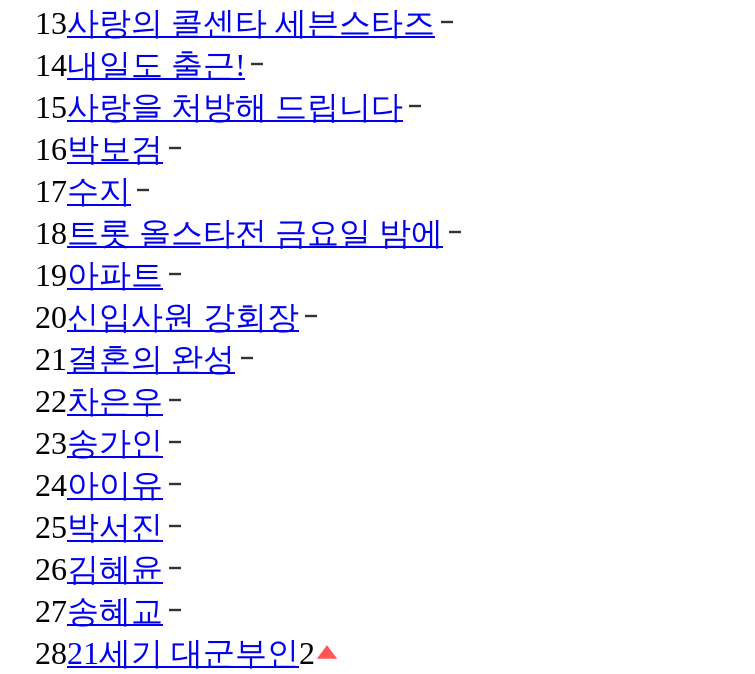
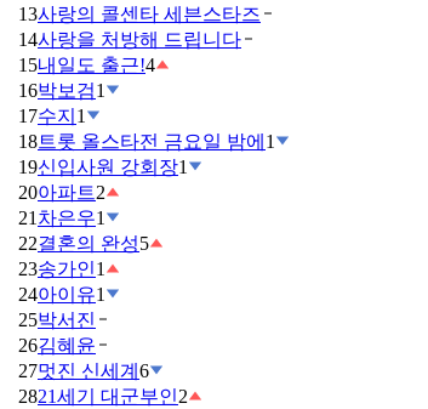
[35,47,443,501] 14내일도 출근! | 15사랑을 처방해 드립니다 | 16박보검 | 17수지 | 18 트롯 올스타전 금요일 밤에 | 19아파트 | 20신입사원 강회장 | 21 결혼의 완성 | 22차은우 | 23송가인 | 24아이유 -> [18,29,275,304] 14사랑을 처방해 드립니다 | 15내일도 출근! 4 | 16박보검 1 | 17수지 1 | 18 트롯 올스타전 금요일 밤에 1 | 19신입사원 강회장1 | 20아파트 2 | 21 차은우 1 | 22 결혼의 완성 5 | 23송가인 1 | 24아이유 1
[35,593,163,627] 27송혜교 -> [18,360,149,381] 27멋진 신세계 6

